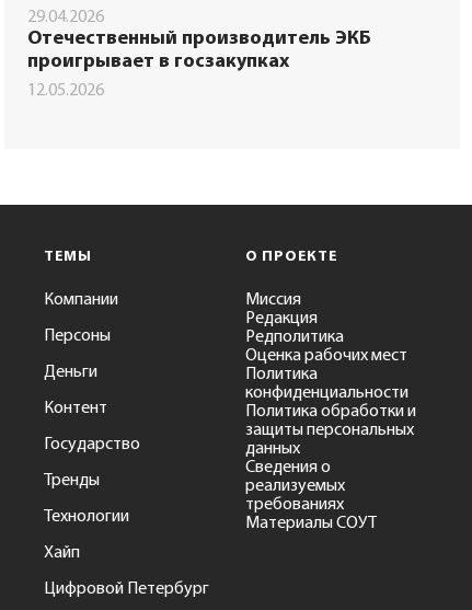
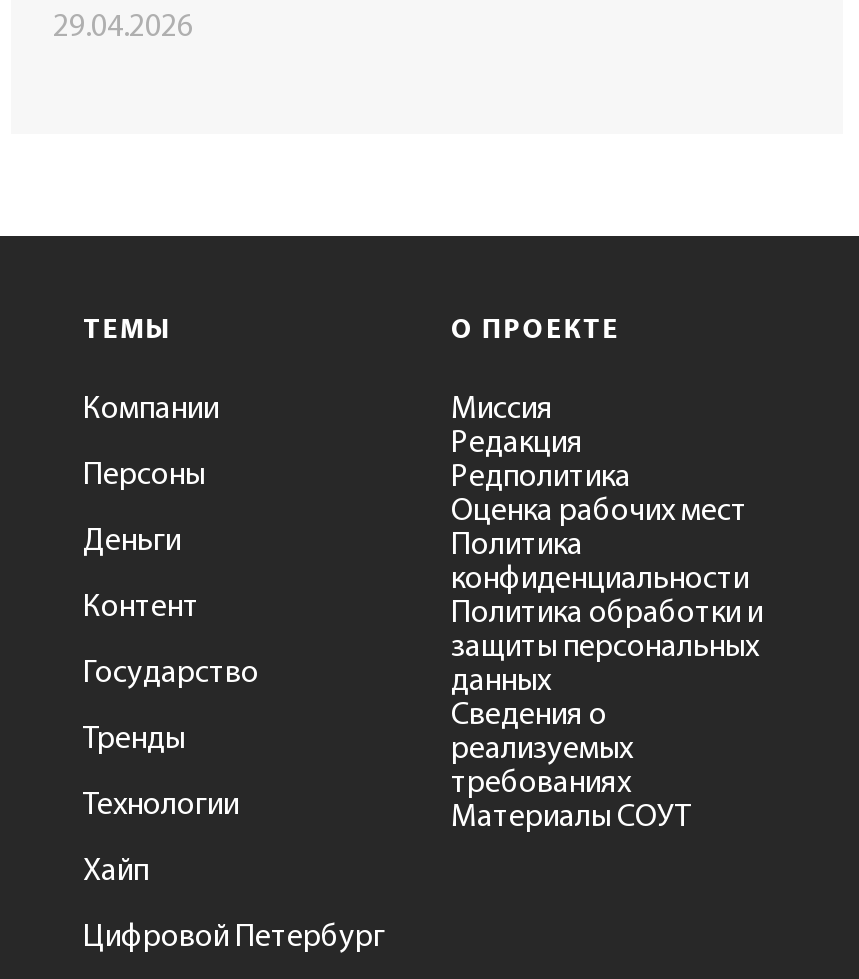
[27,28,371,99] Отечественный производитель ЭКБ | проигрывает в госзакупках | 12.05.2026 -> none

